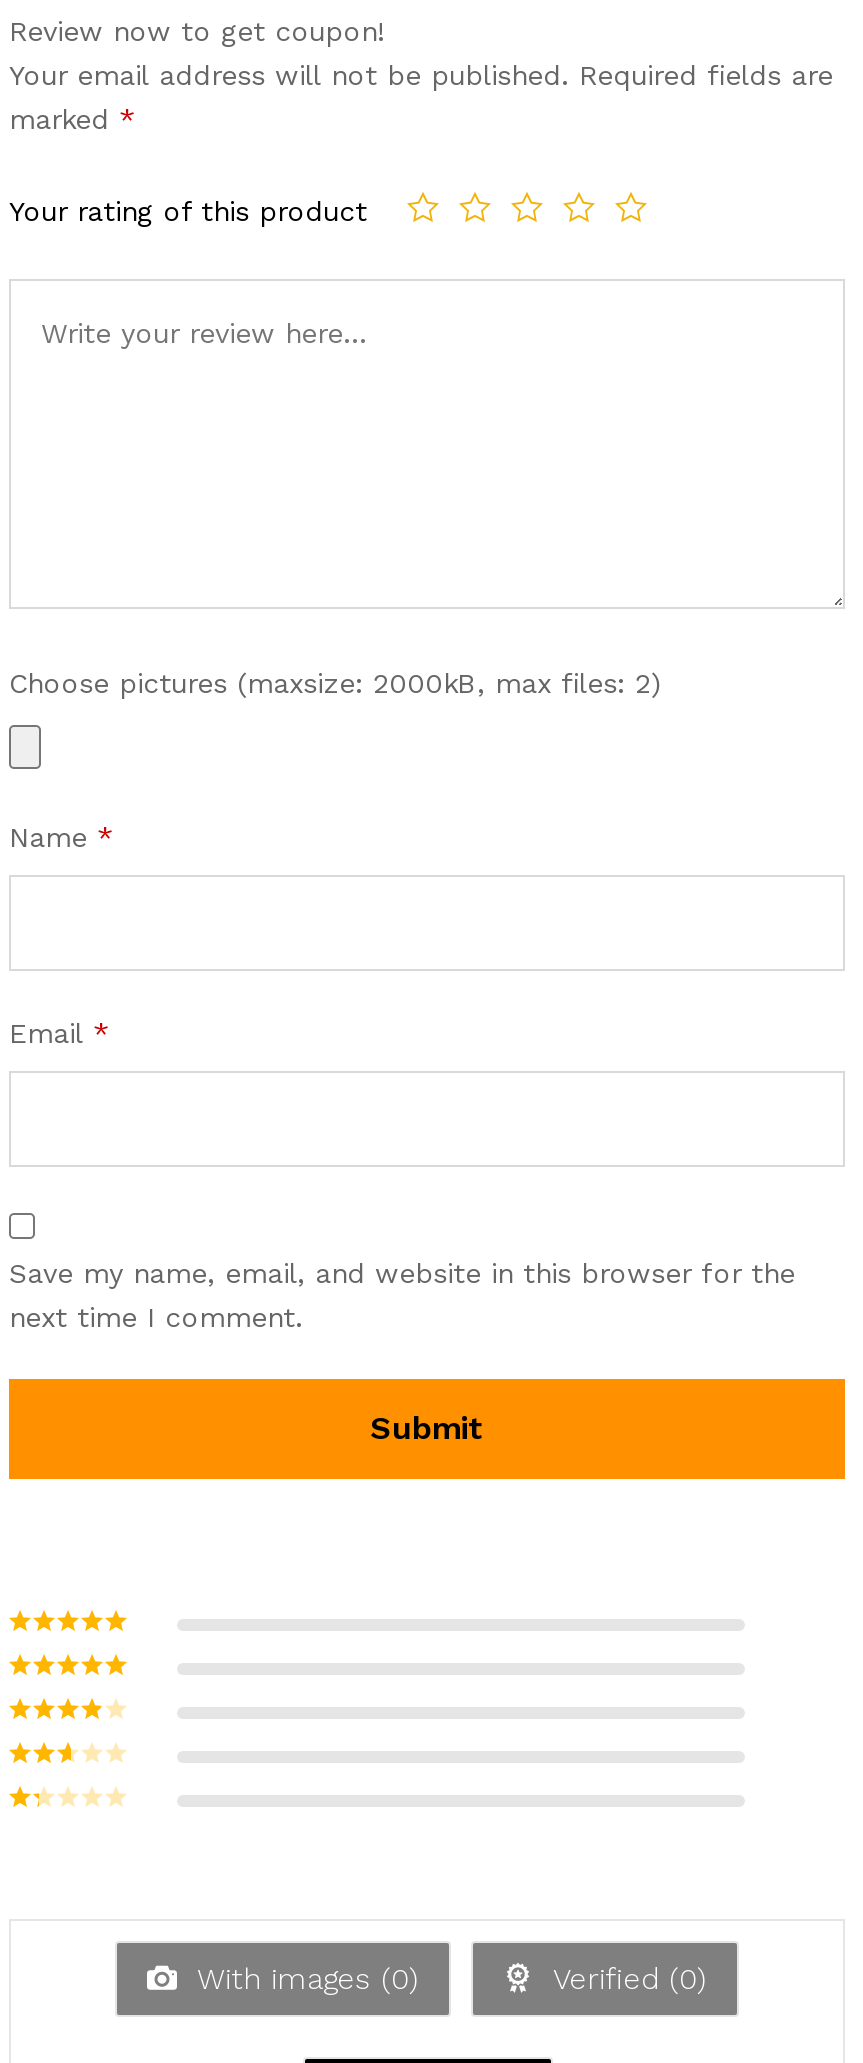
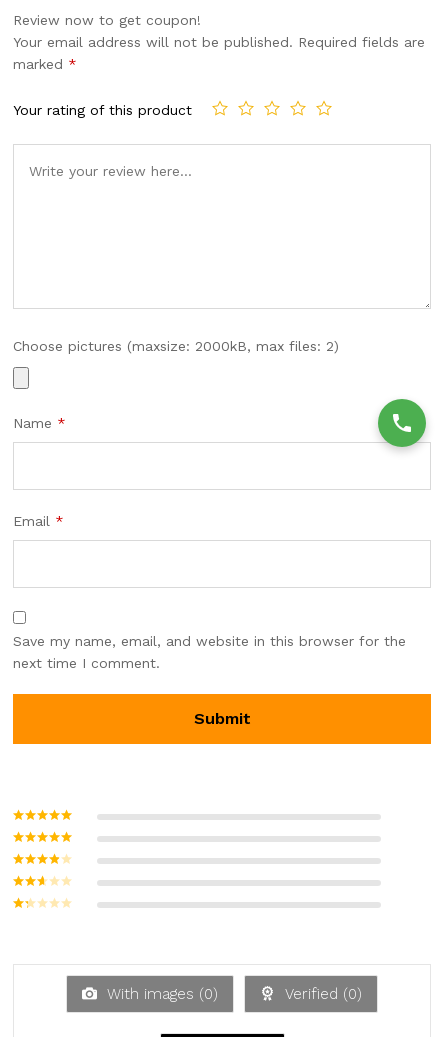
none -> [377,398,427,449] [image]

